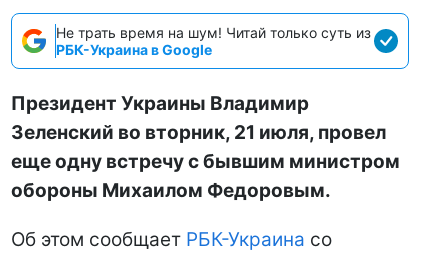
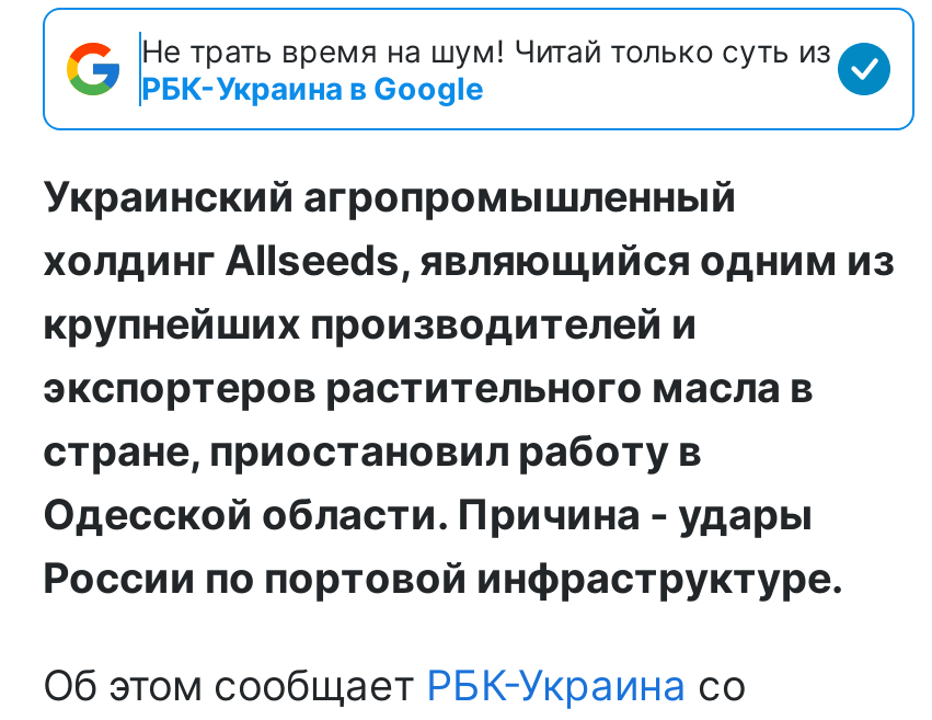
[11,92,400,202] Президент Украины Владимир | Зеленский во вторник, 21 июля, провел | еще одну встречу с бывшим министром | обороны Михаилом Федоровым. -> [43,172,895,603] Украинский агропромышленный | холдинг Allseeds, являющийся одним из | крупнейших производителей и | экспортеров растительного масла в | стране, приостановил работу в | Одесской области. Причина - удары | России по портовой инфраструктуре.

